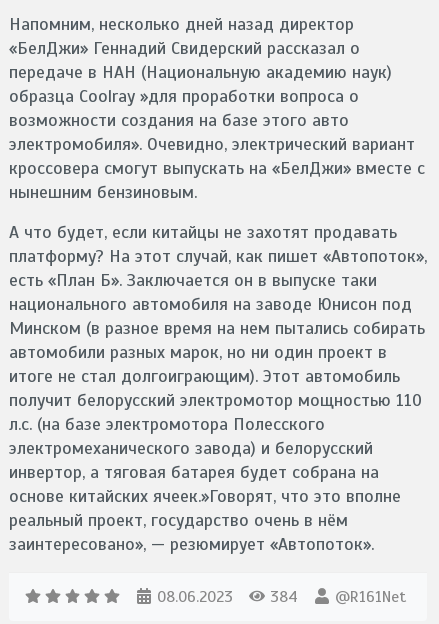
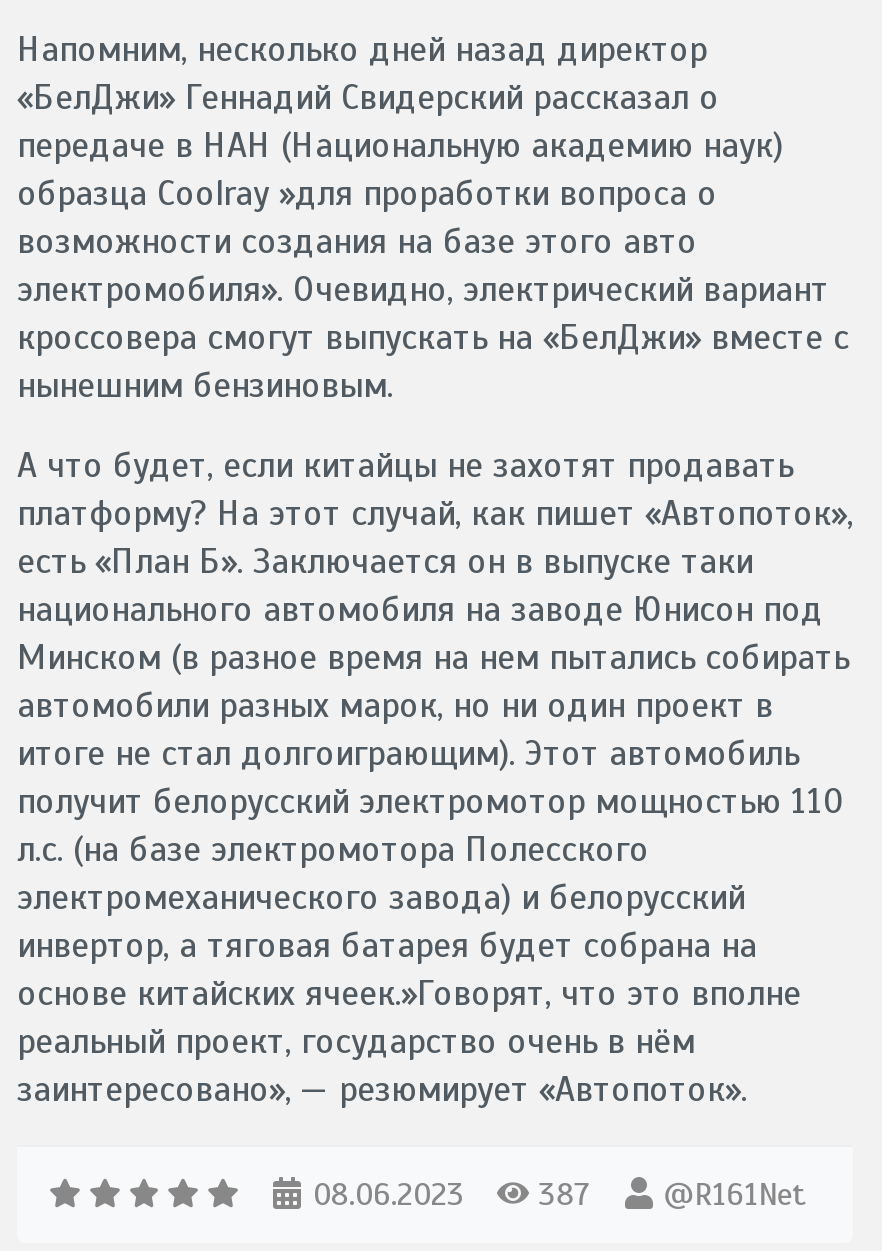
[157,587,406,607] 08.06.2023 384 @R161Net -> [313,1174,806,1214] 08.06.2023 387 @R161Net

